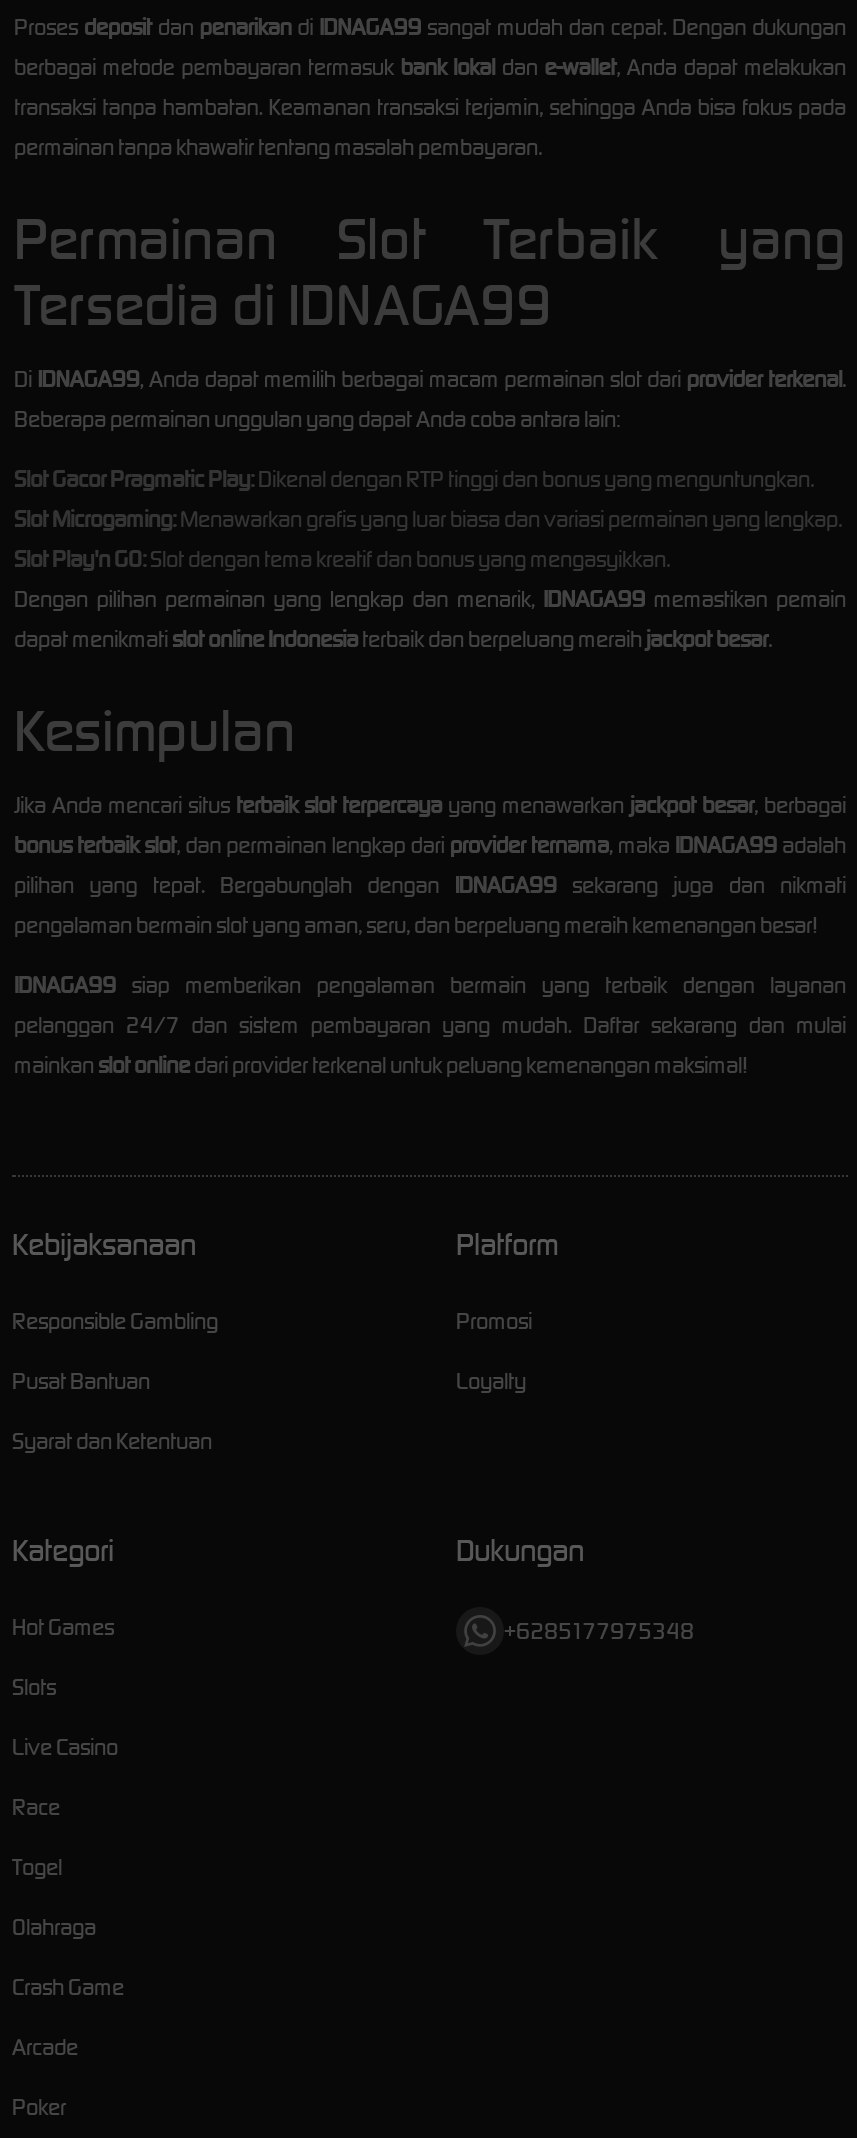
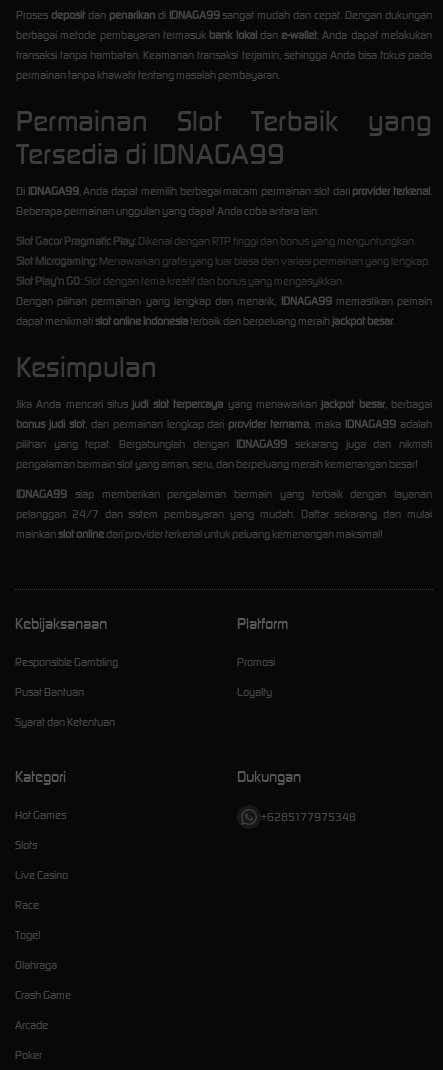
[14,791,846,819] Jika Anda mencari situs terbaik slot terpercaya yang menawarkan jackpot besar, berbagai -> [16,397,432,411] Jika Anda mencari situs judi slot terpercaya yang menawarkan jackpot besar, berbagai
[14,831,846,859] bonus terbaik slot, dan permainan lengkap dari provider ternama, maka IDNAGA99 adalah -> [16,417,432,431] bonus judi slot, dan permainan lengkap dari provider ternama, maka IDNAGA99 adalah

